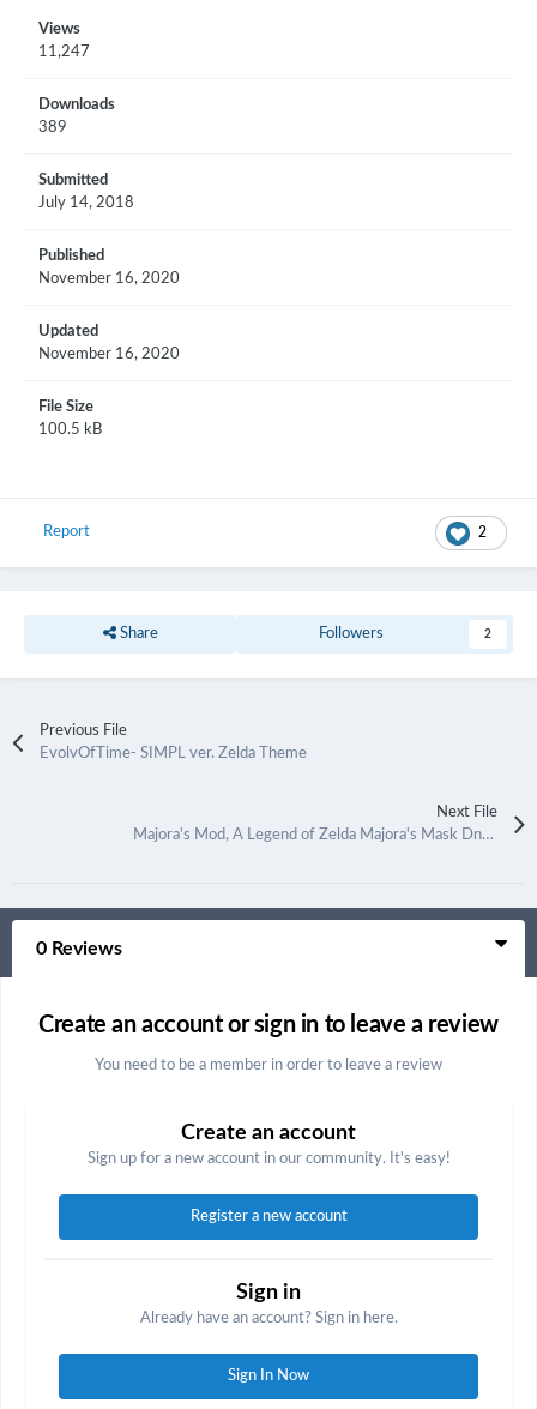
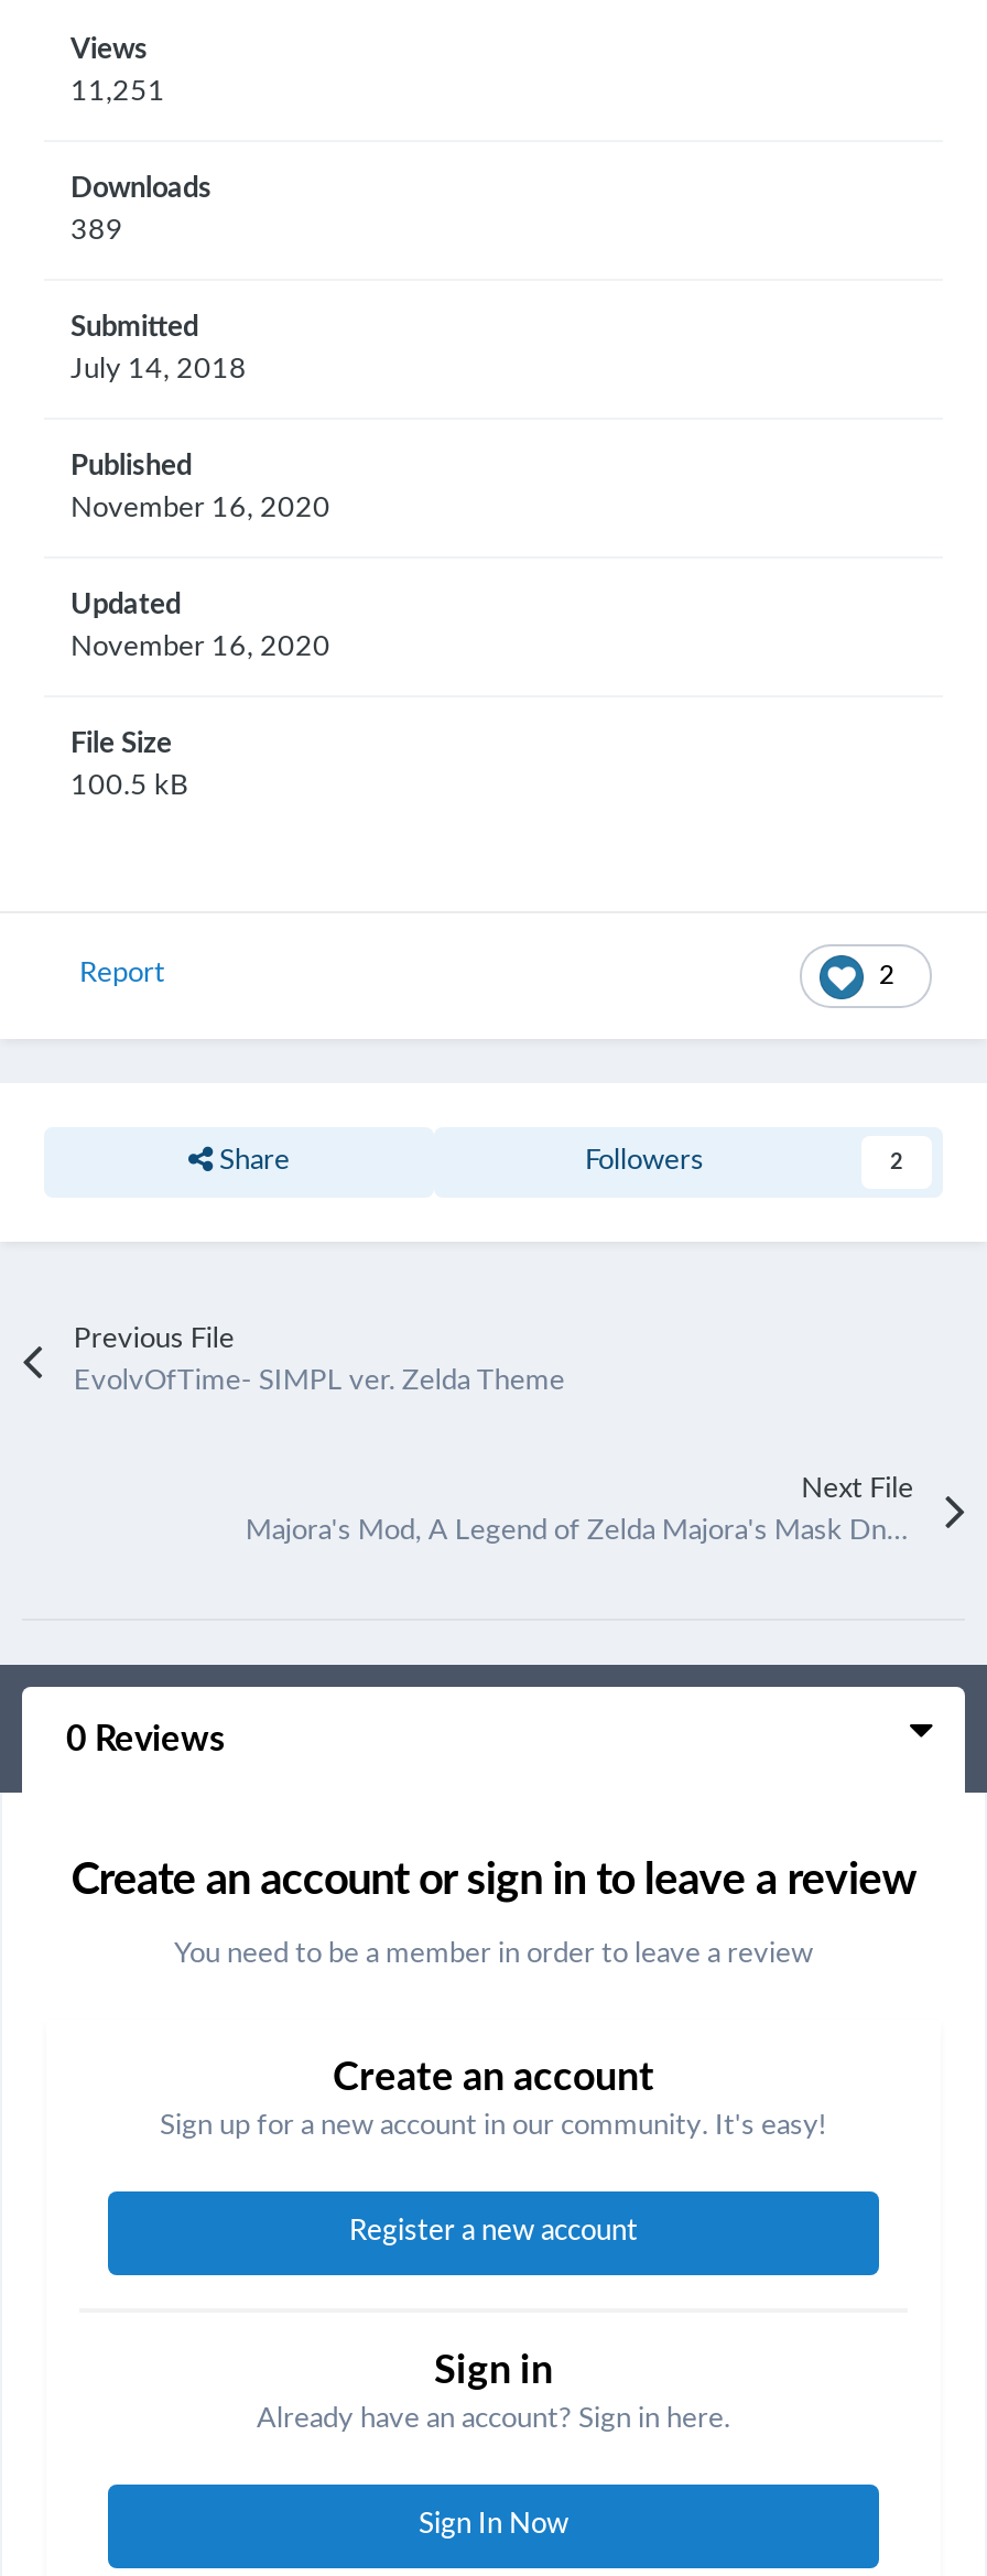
[38,44,90,59] 11,247 -> [70,77,165,106] 11,251

